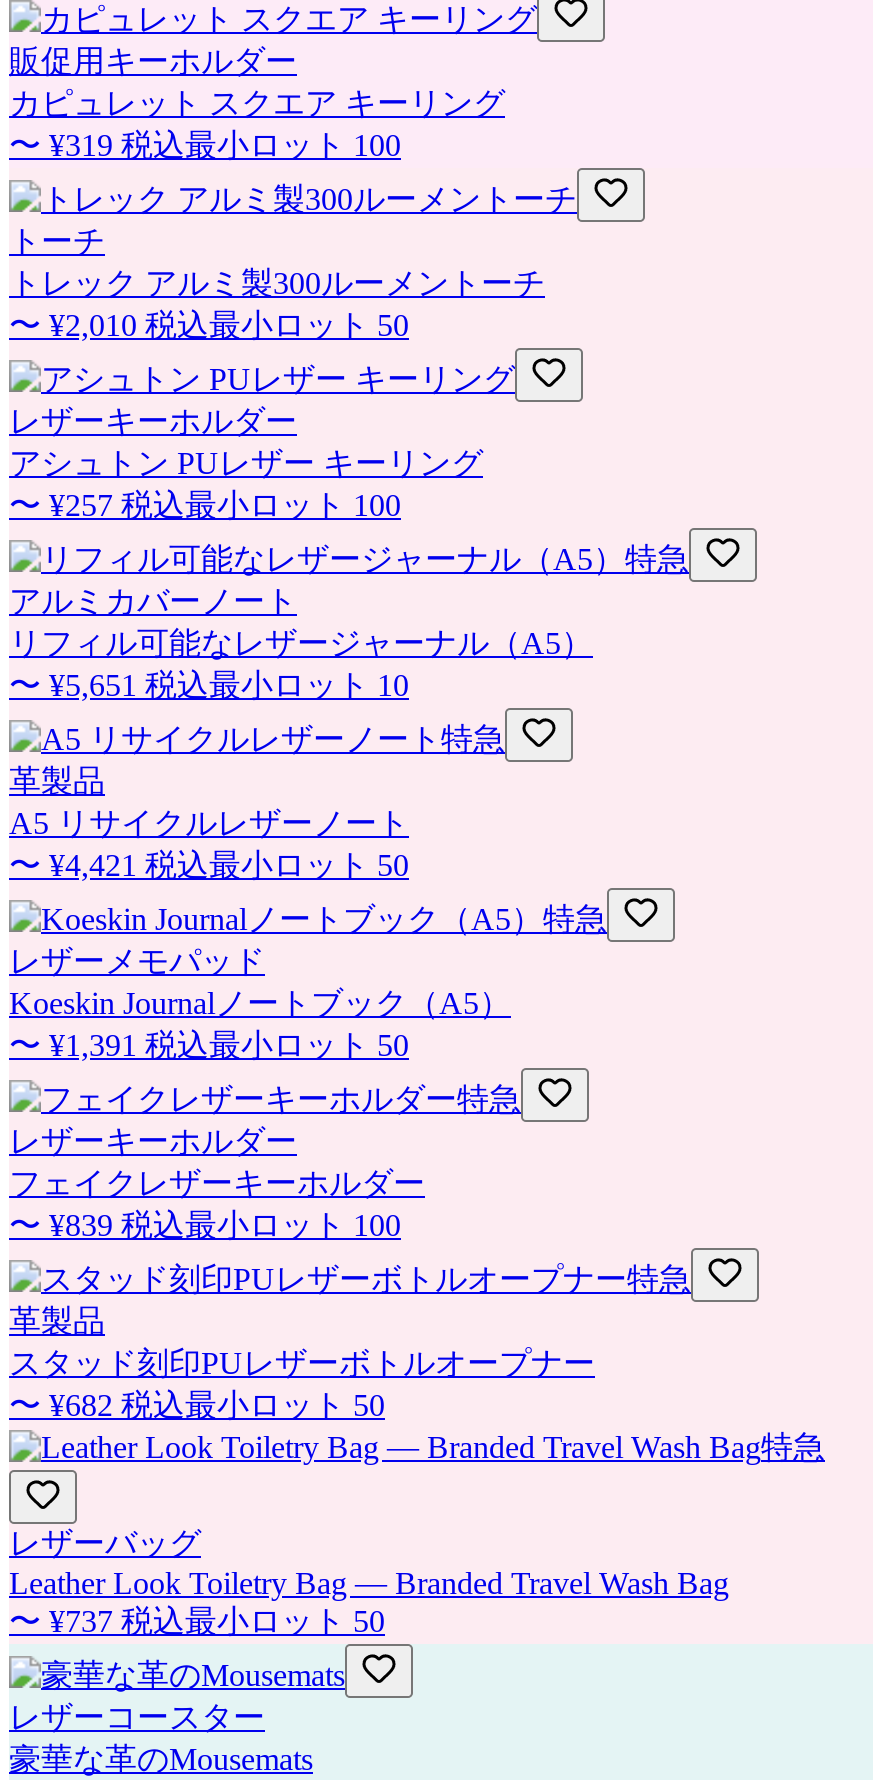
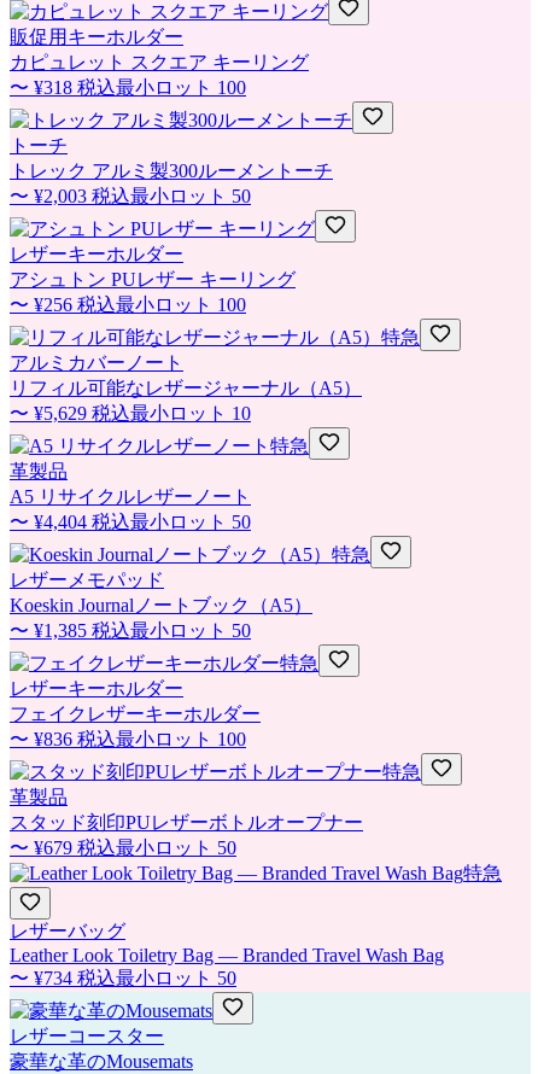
[9,129,401,163] 〜 ¥319 税込最小ロット 100 -> [10,78,246,98] 〜 ¥318 税込最小ロット 100
[9,309,409,343] 〜 ¥2,010 税込最小ロット 50 -> [10,186,251,207] 〜 ¥2,003 税込最小ロット 50
[9,489,401,523] 〜 ¥257 税込最小ロット 100 -> [10,295,246,315] 〜 ¥256 税込最小ロット 100
[9,669,409,703] 〜 ¥5,651 税込最小ロット 10 -> [10,404,251,424] 〜 ¥5,629 税込最小ロット 10
[9,849,409,883] 〜 ¥4,421 税込最小ロット 50 -> [10,512,251,533] 〜 ¥4,404 税込最小ロット 50
[9,1029,409,1063] 〜 ¥1,391 税込最小ロット 50 -> [10,621,251,641] 〜 ¥1,385 税込最小ロット 50
[9,1209,401,1243] 〜 ¥839 税込最小ロット 100 -> [10,729,246,750] 〜 ¥836 税込最小ロット 100
[9,1389,385,1423] 〜 ¥682 税込最小ロット 50 -> [10,838,236,858] 〜 ¥679 税込最小ロット 50
[9,1605,385,1639] 〜 ¥737 税込最小ロット 50 -> [10,968,236,989] 〜 ¥734 税込最小ロット 50

